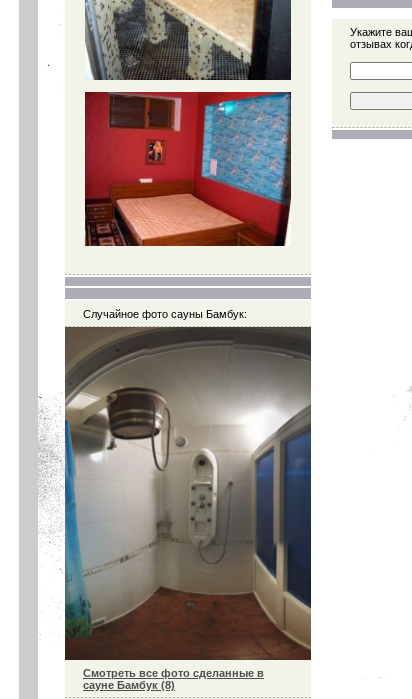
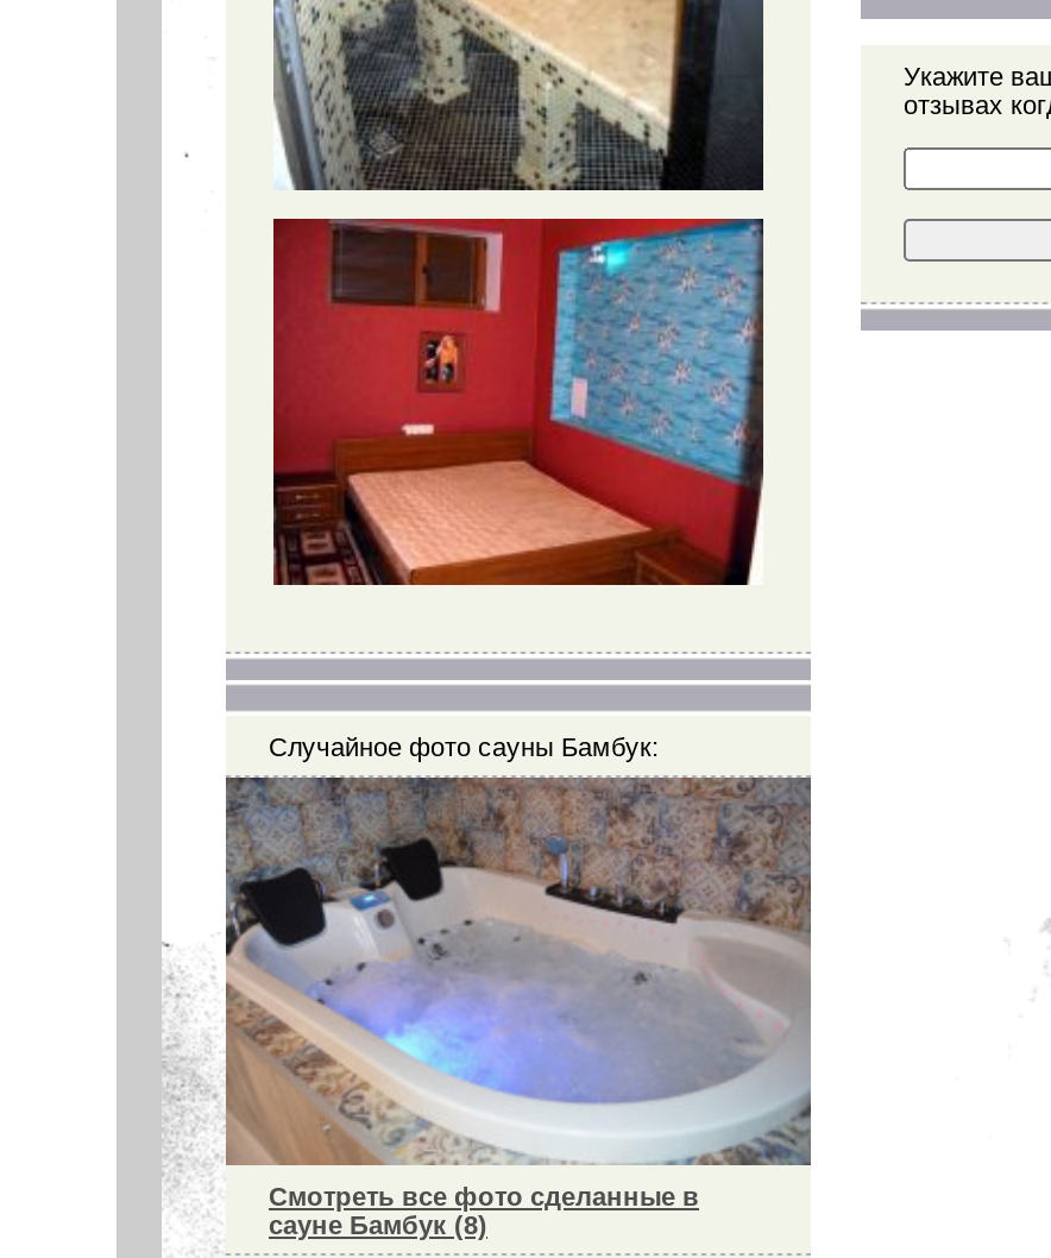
[64,327,312,661] [image] -> [224,778,811,1168] [image]

